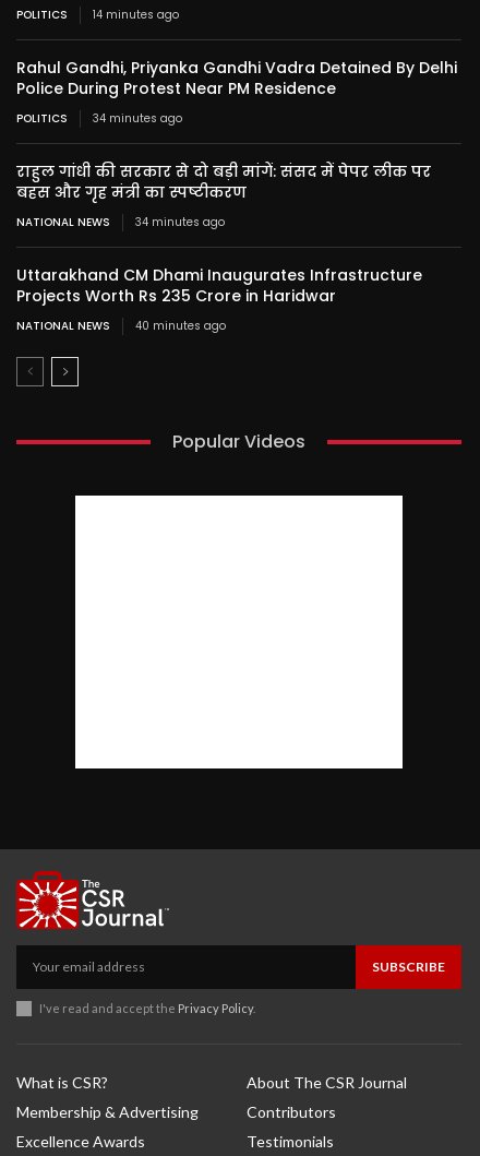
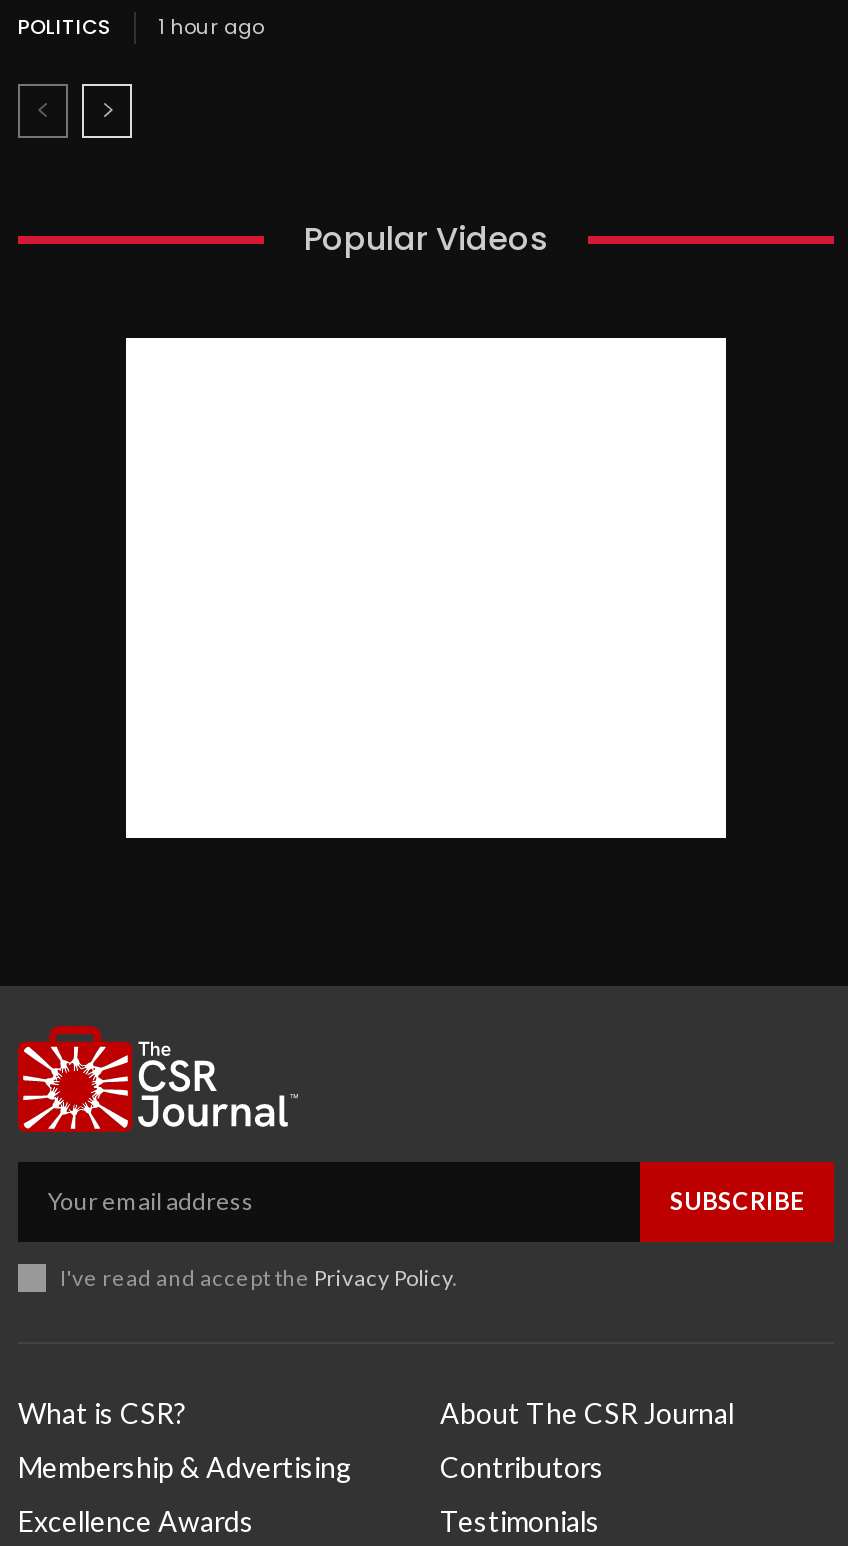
[16,7,457,334] 14 minutes ago | Rahul Gandhi, Priyanka Gandhi Vadra Detained By Delhi | Police During Protest Near PM Residence | POLITICS | 34 minutes ago | राहुल गांधी की सरकार से दो बड़ी मांगें: संसद में पेपर लीक पर | बहस और गृह मंत्री का स्पष्टीकरण | NATIONAL NEWS | 34 minutes ago | Uttarakhand CM Dhami Inaugurates Infrastructure | Projects Worth Rs 235 Crore in Haridwar | NATIONAL NEWS | 40 minutes ago -> [158,13,264,43] 1 hour ago

